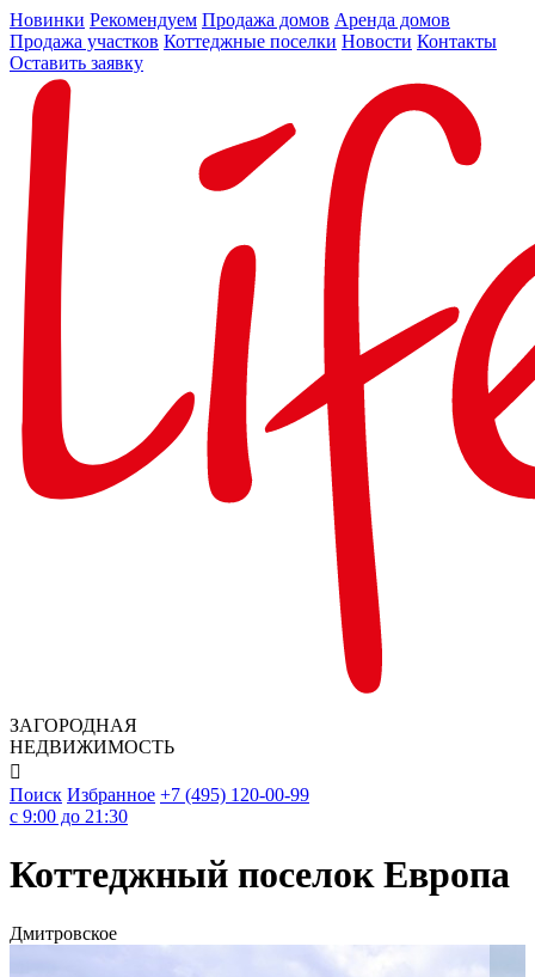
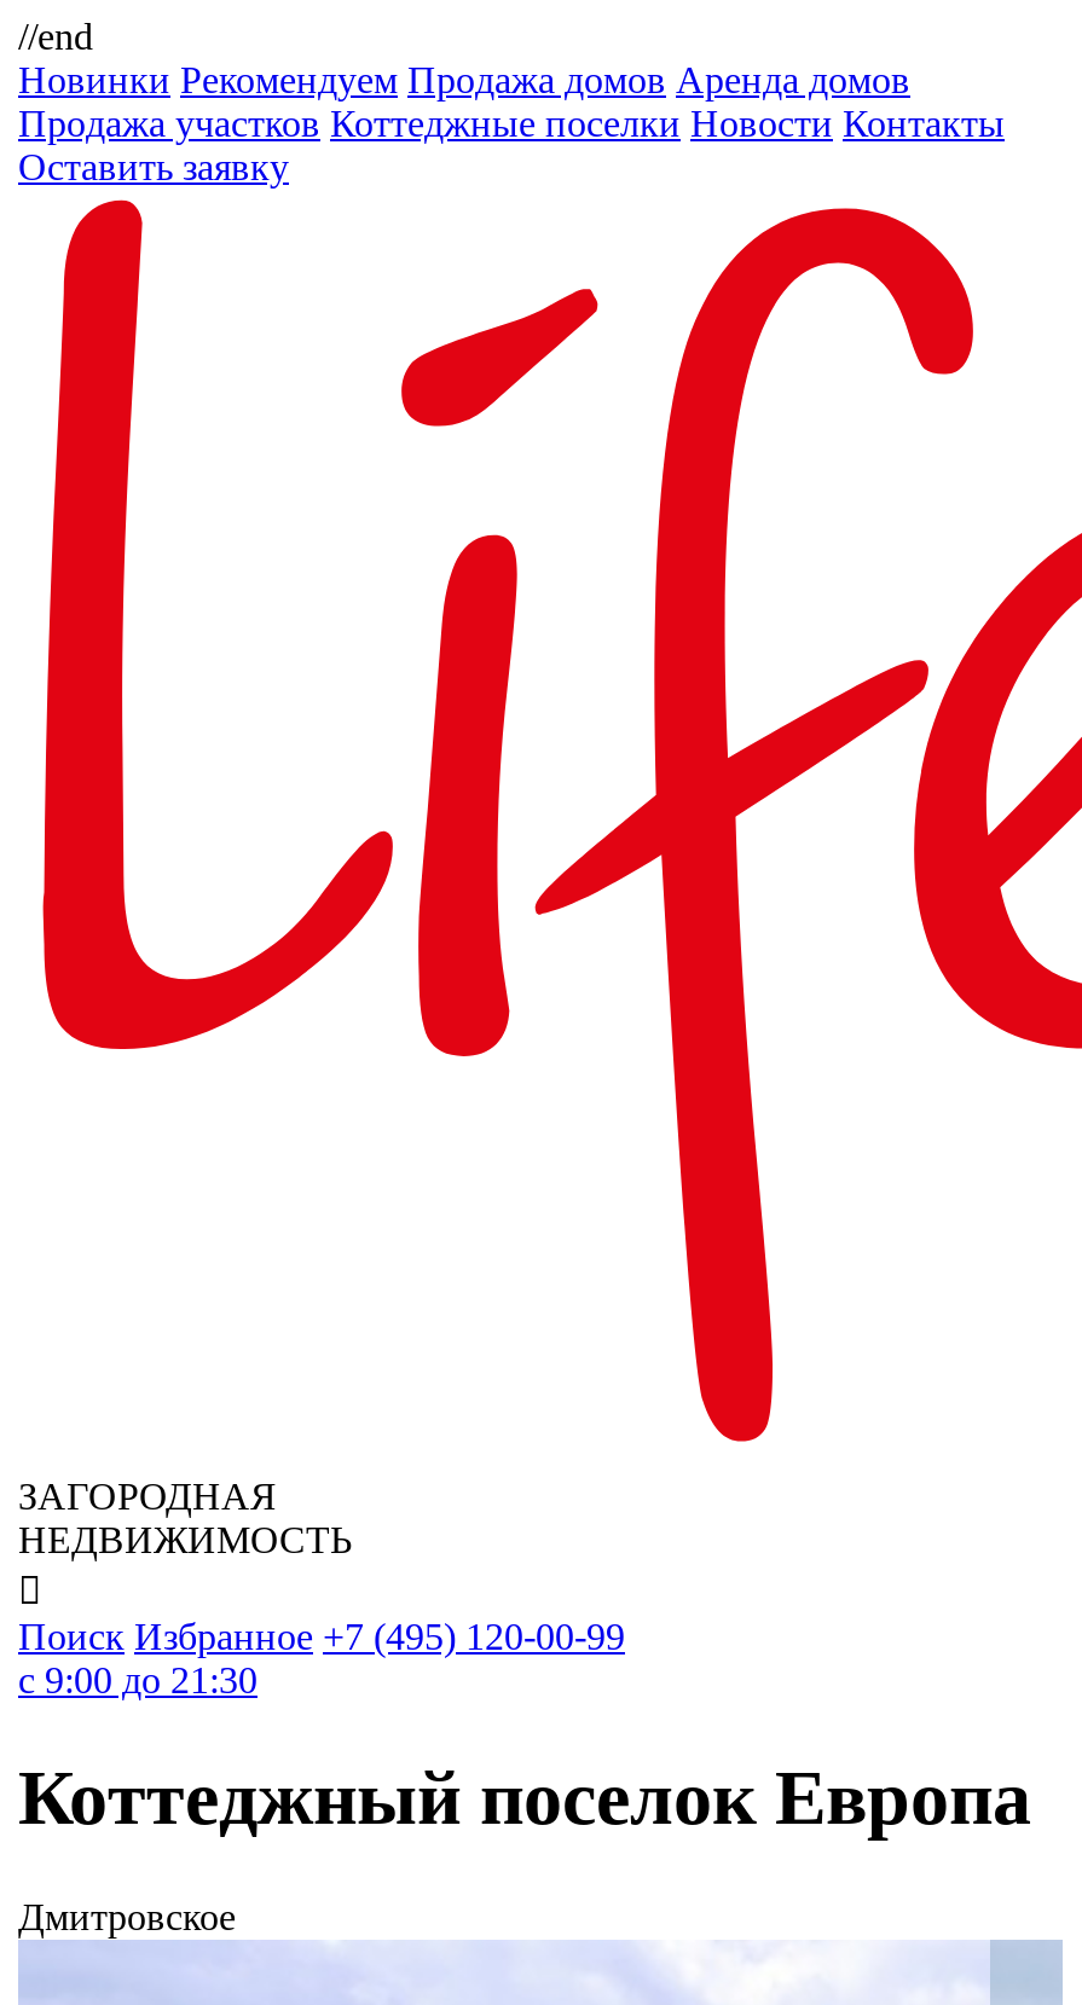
none -> [18,16,93,57] //end

